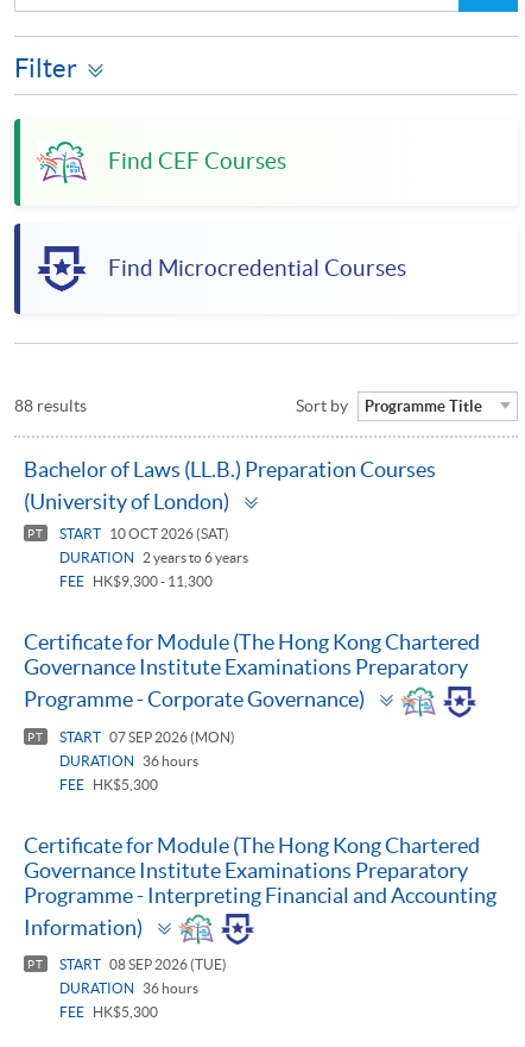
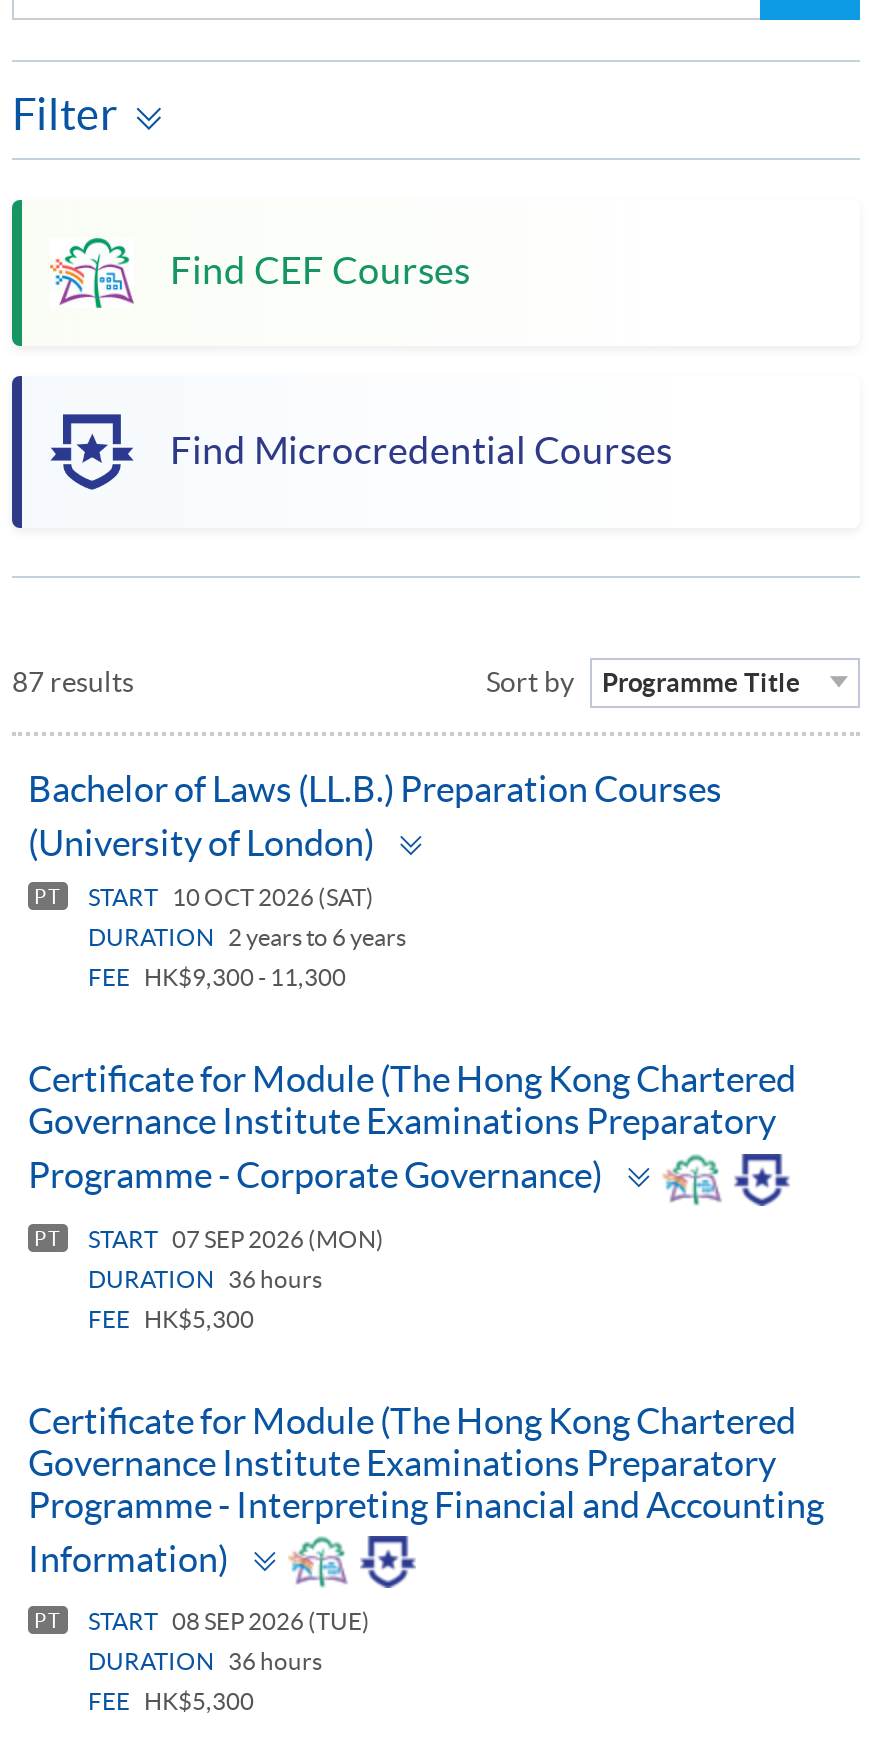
[14,397,87,416] 88 results -> [12,667,134,699] 87 results

